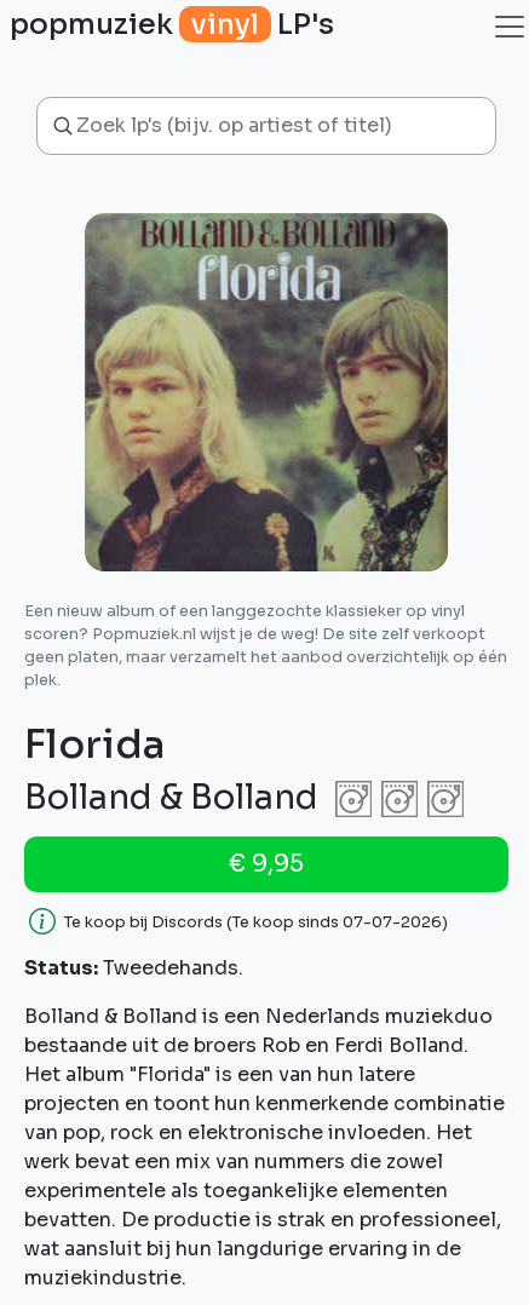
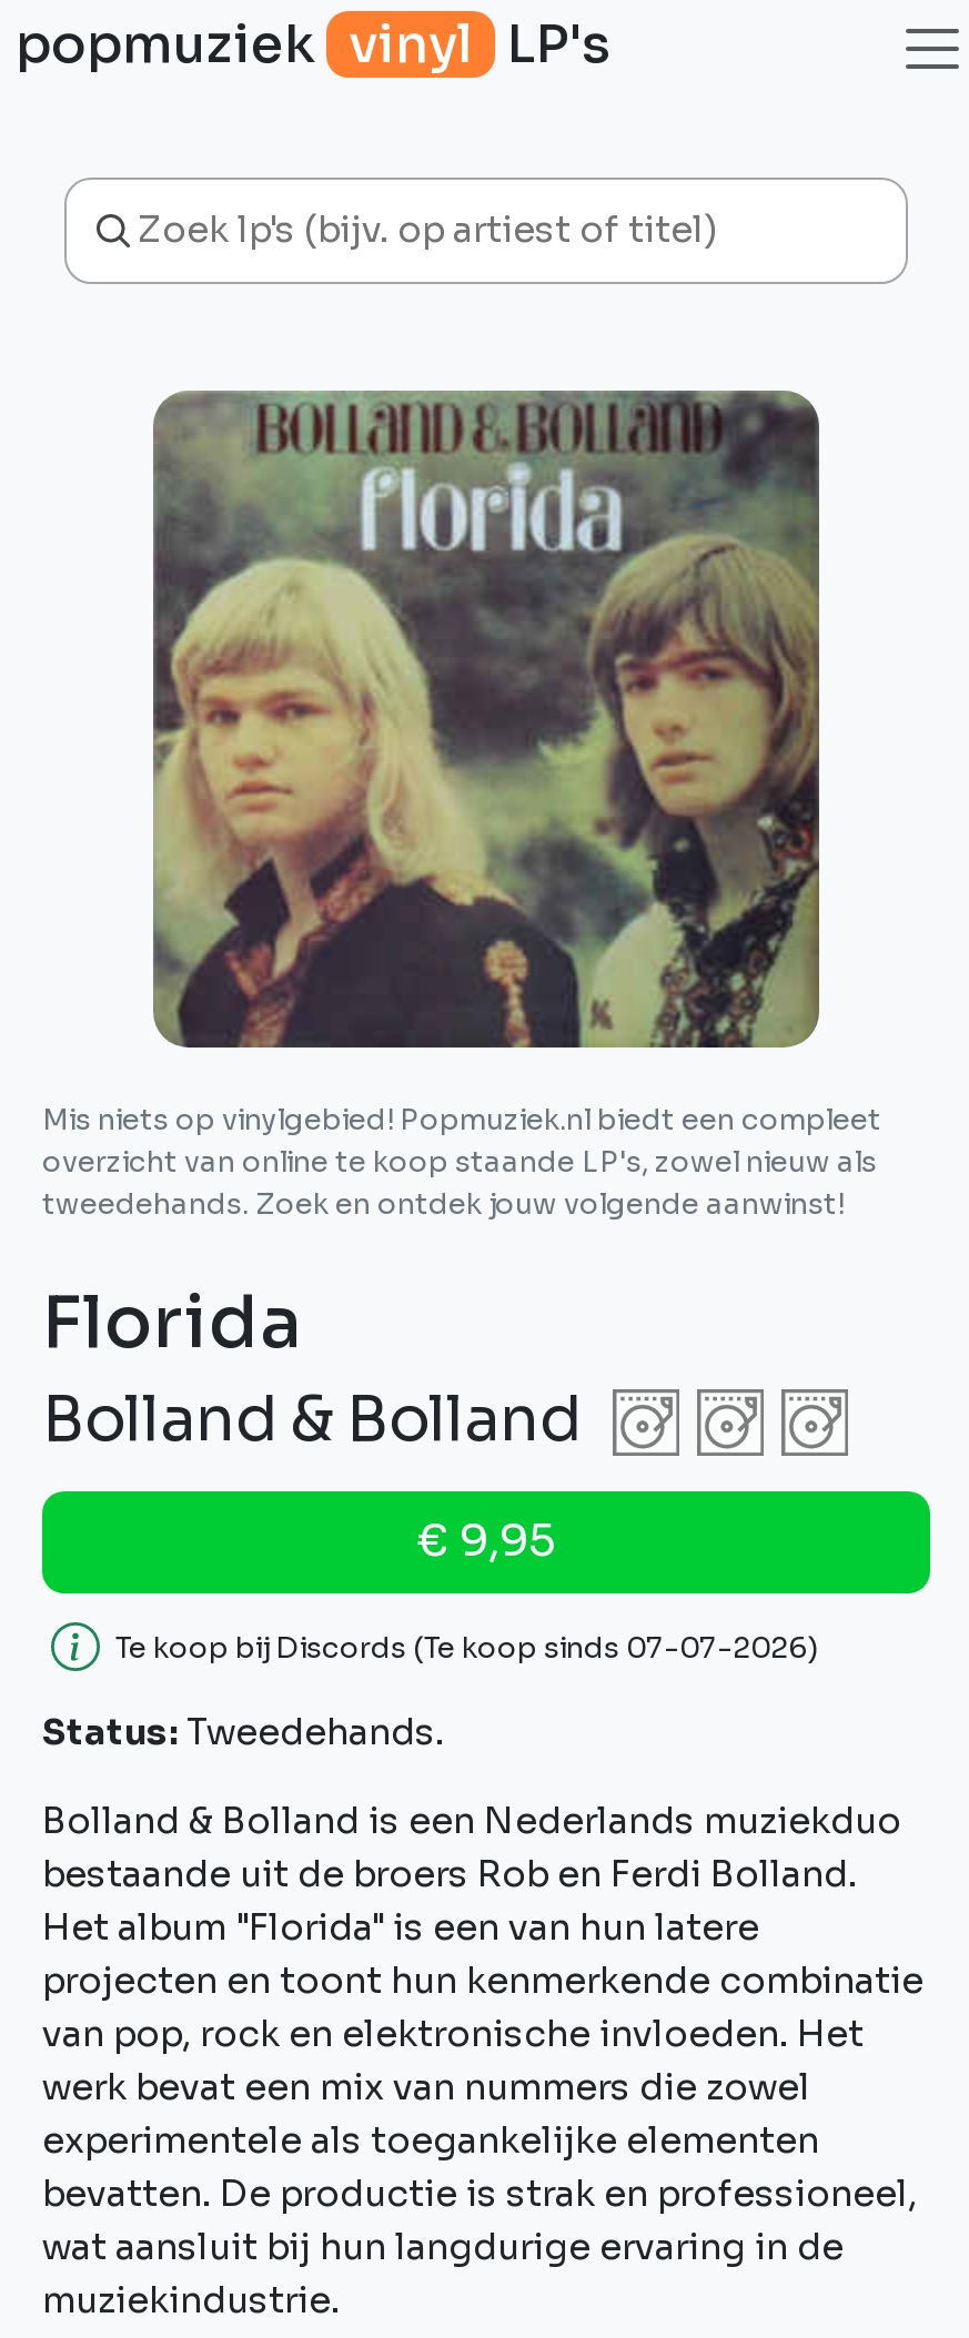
[24,602,507,690] Een nieuw album of een langgezochte klassieker op vinyl | scoren? Popmuziek.nl wijst je de weg! De site zelf verkoopt | geen platen, maar verzamelt het aanbod overzichtelijk op één | plek. -> [42,1103,881,1223] Mis niets op vinylgebied! Popmuziek.nl biedt een compleet | overzicht van online te koop staande LP's, zowel nieuw als | tweedehands. Zoek en ontdek jouw volgende aanwinst!

